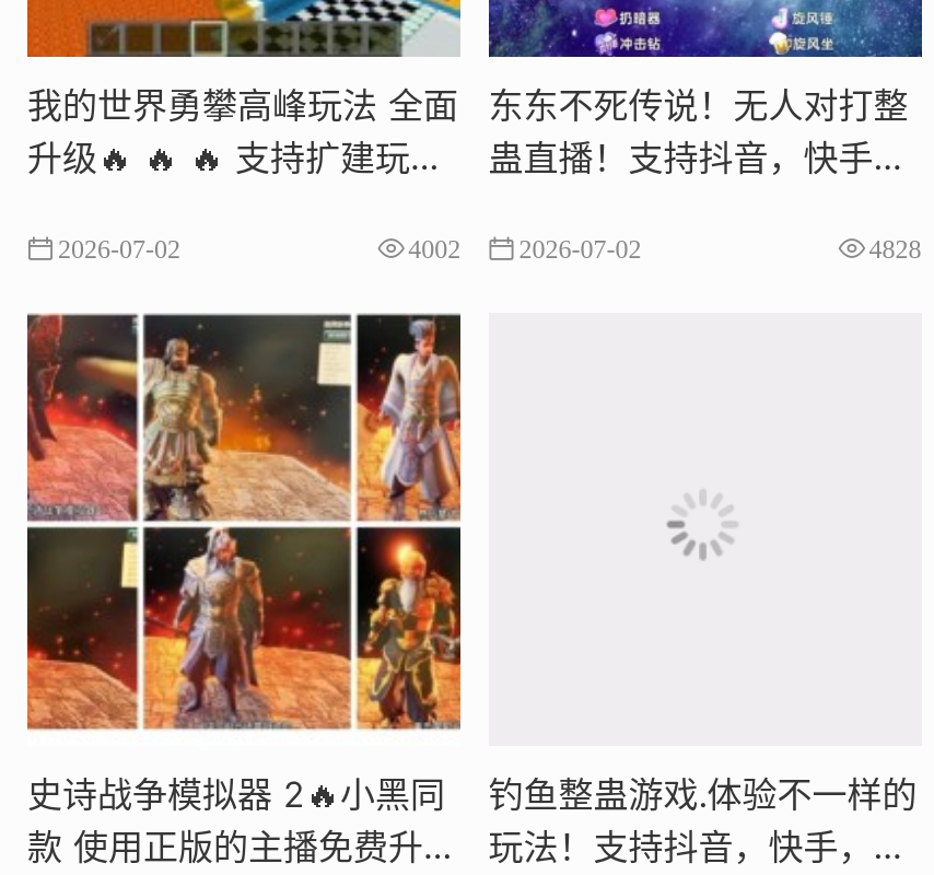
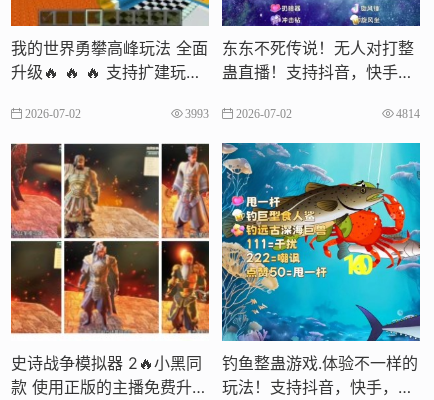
[408,233,461,262] 4002 -> [185,107,209,120] 3993
[869,233,922,262] 4828 -> [396,107,420,120] 4814
none -> [221,142,421,342] [image]

